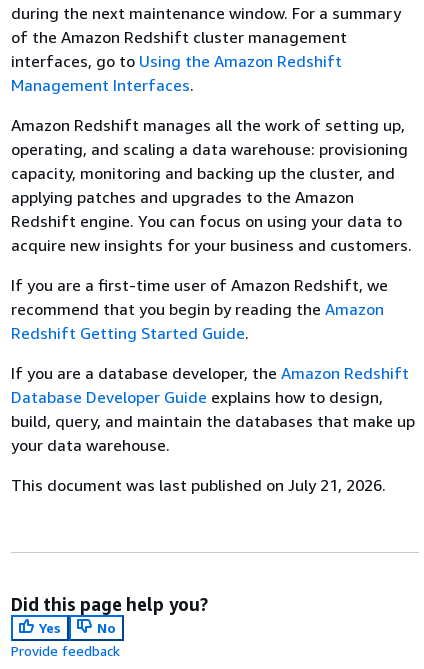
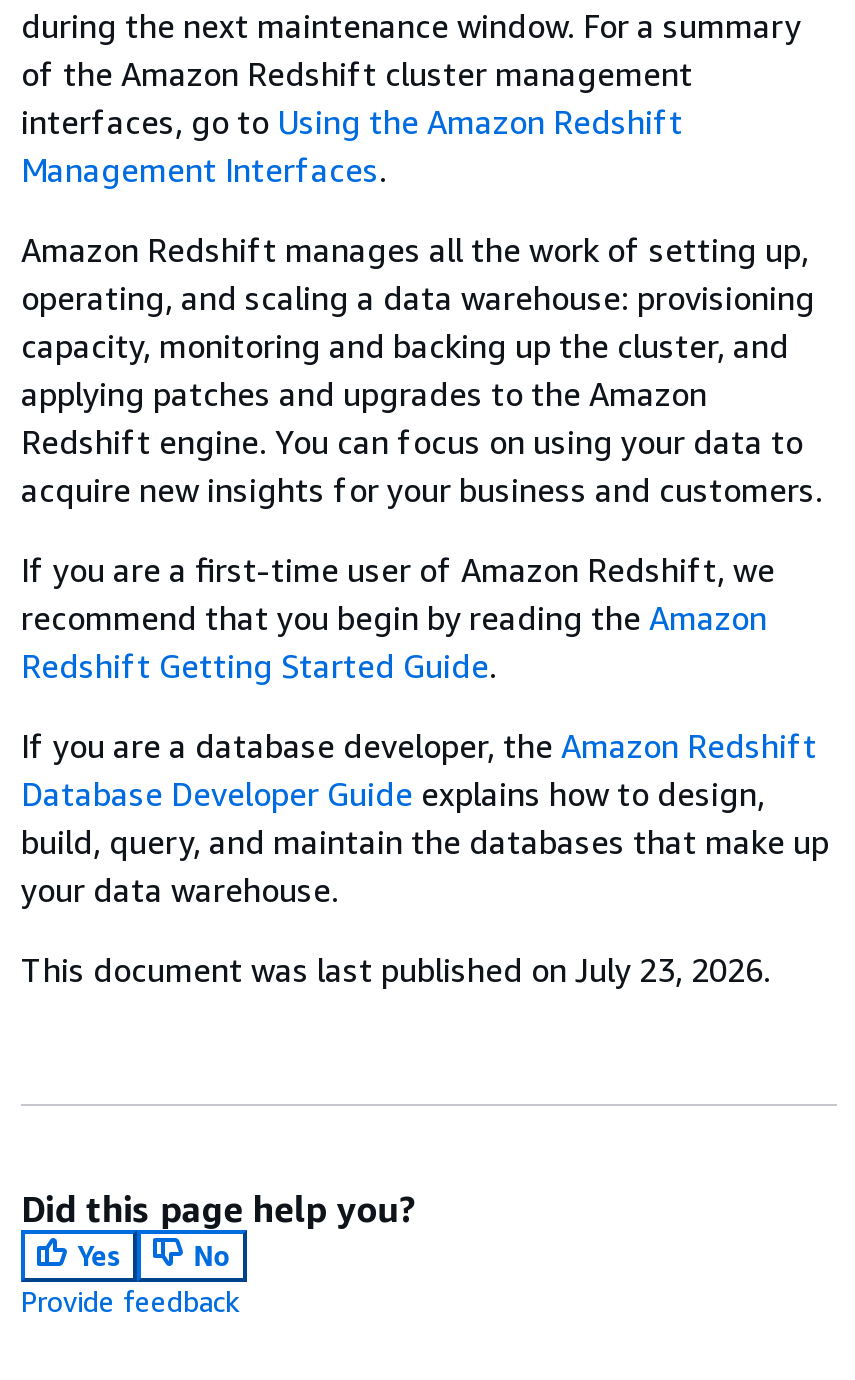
[11,475,386,495] This document was last published on July 21, 2026. -> [21,950,771,990] This document was last published on July 23, 2026.

